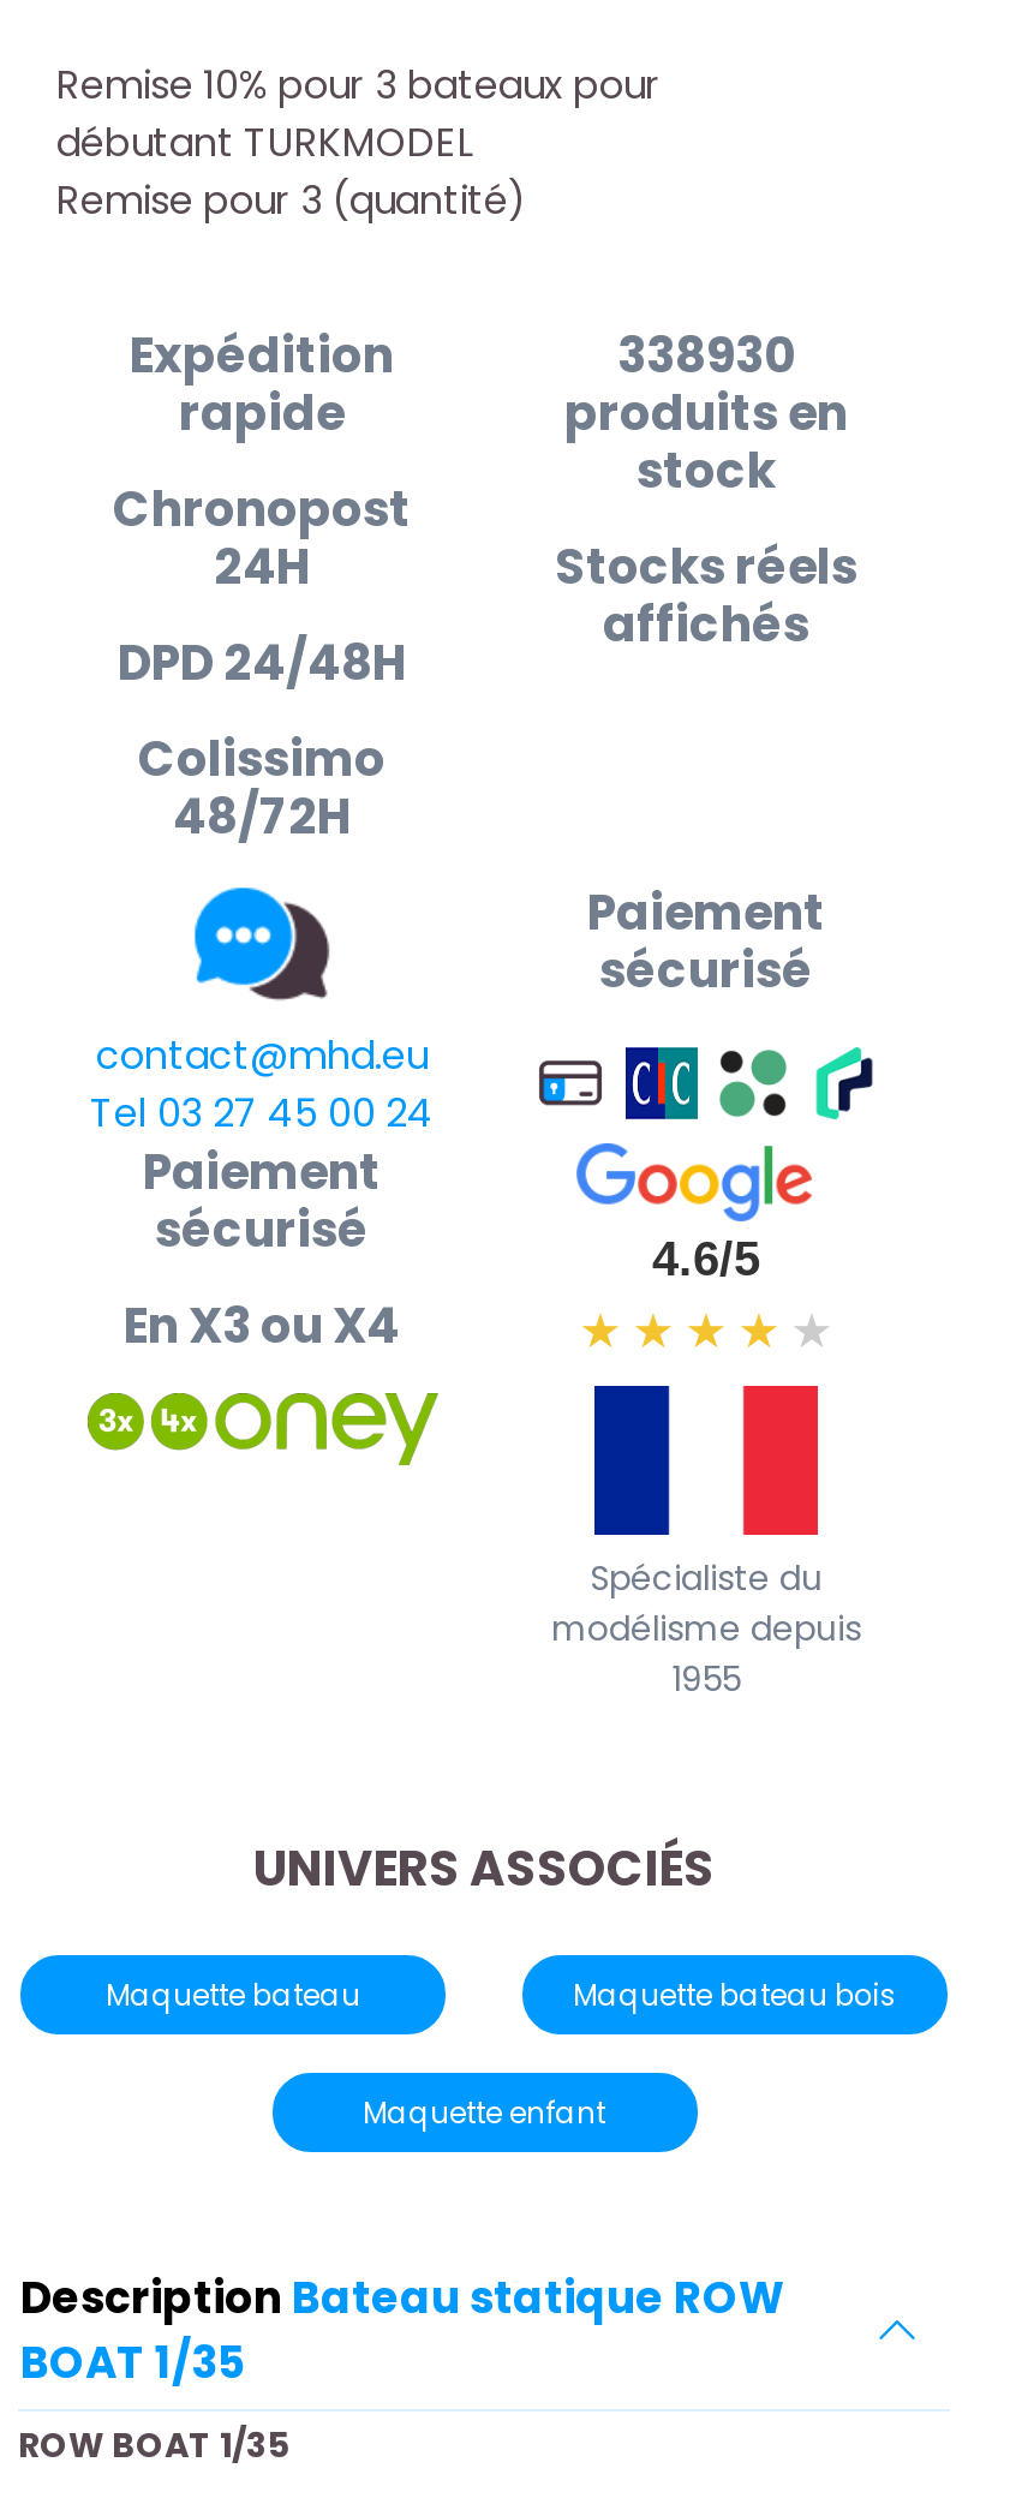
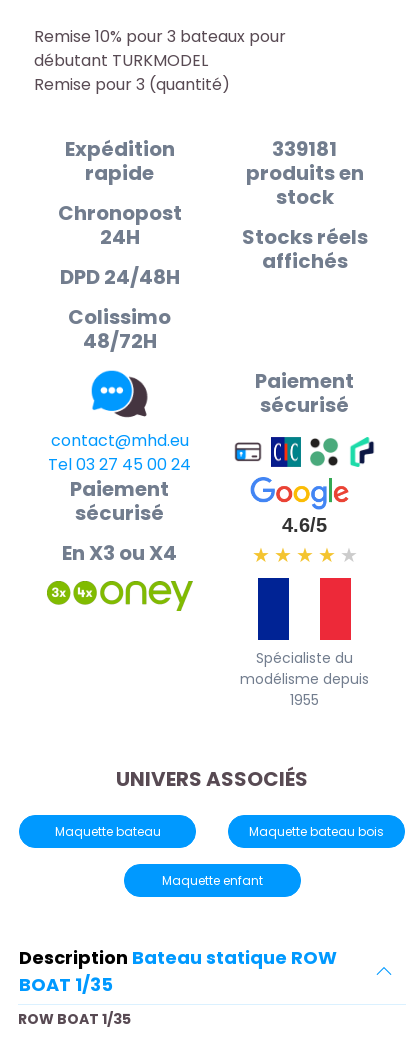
[617,322,795,389] 338930 -> [272,135,337,163] 339181

